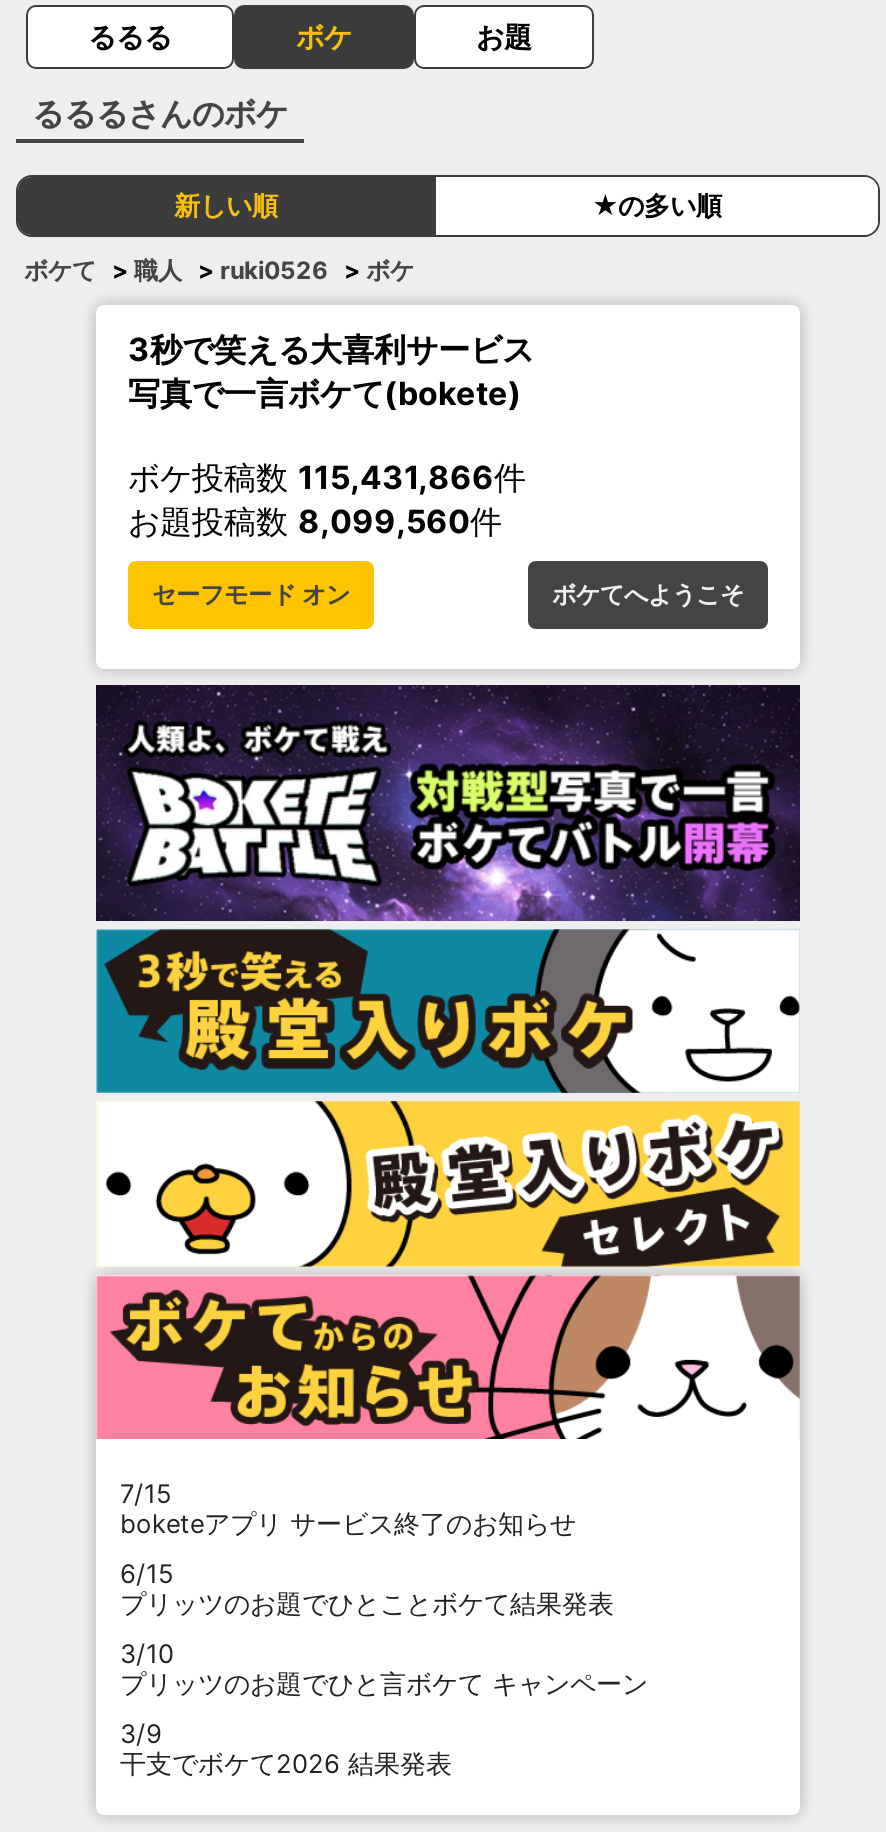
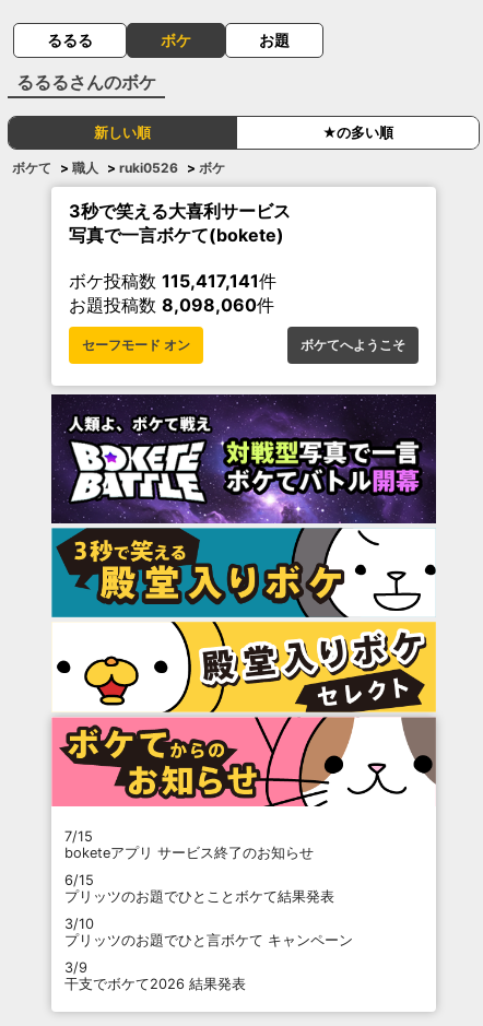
[128,457,526,497] ボケ投稿数115,431,866件 -> [69,270,276,292] ボケ投稿数115,417,141件
[128,501,502,541] お題投稿数8,099,560件 -> [69,294,274,316] お題投稿数8,098,060件

